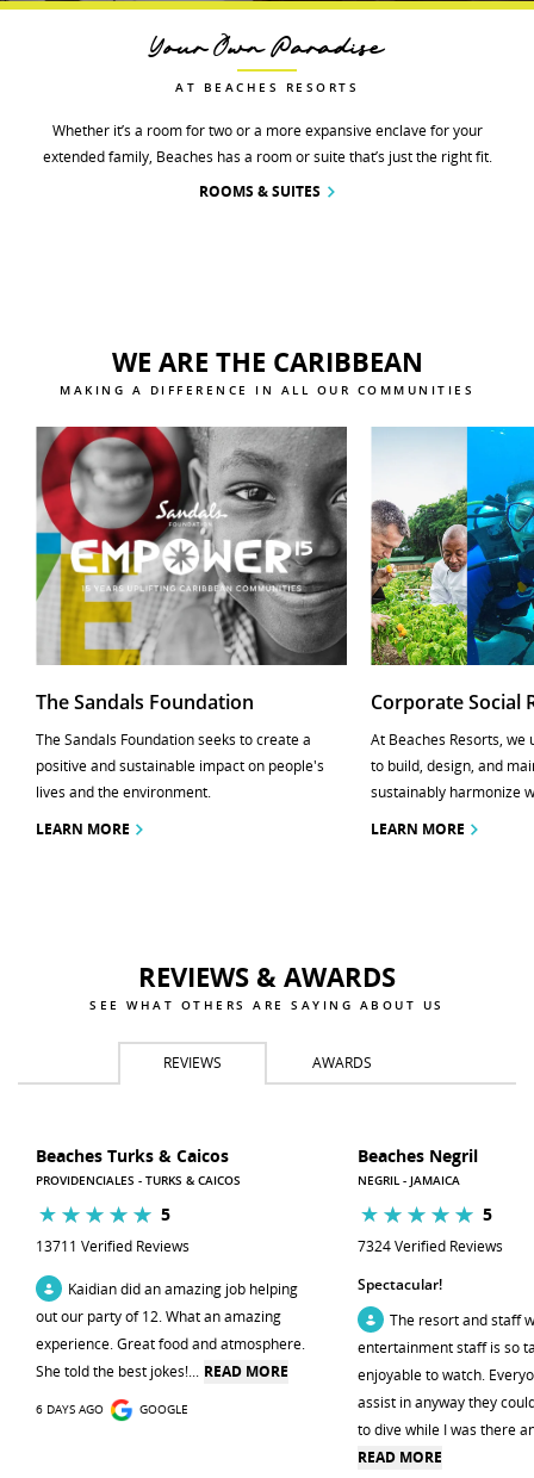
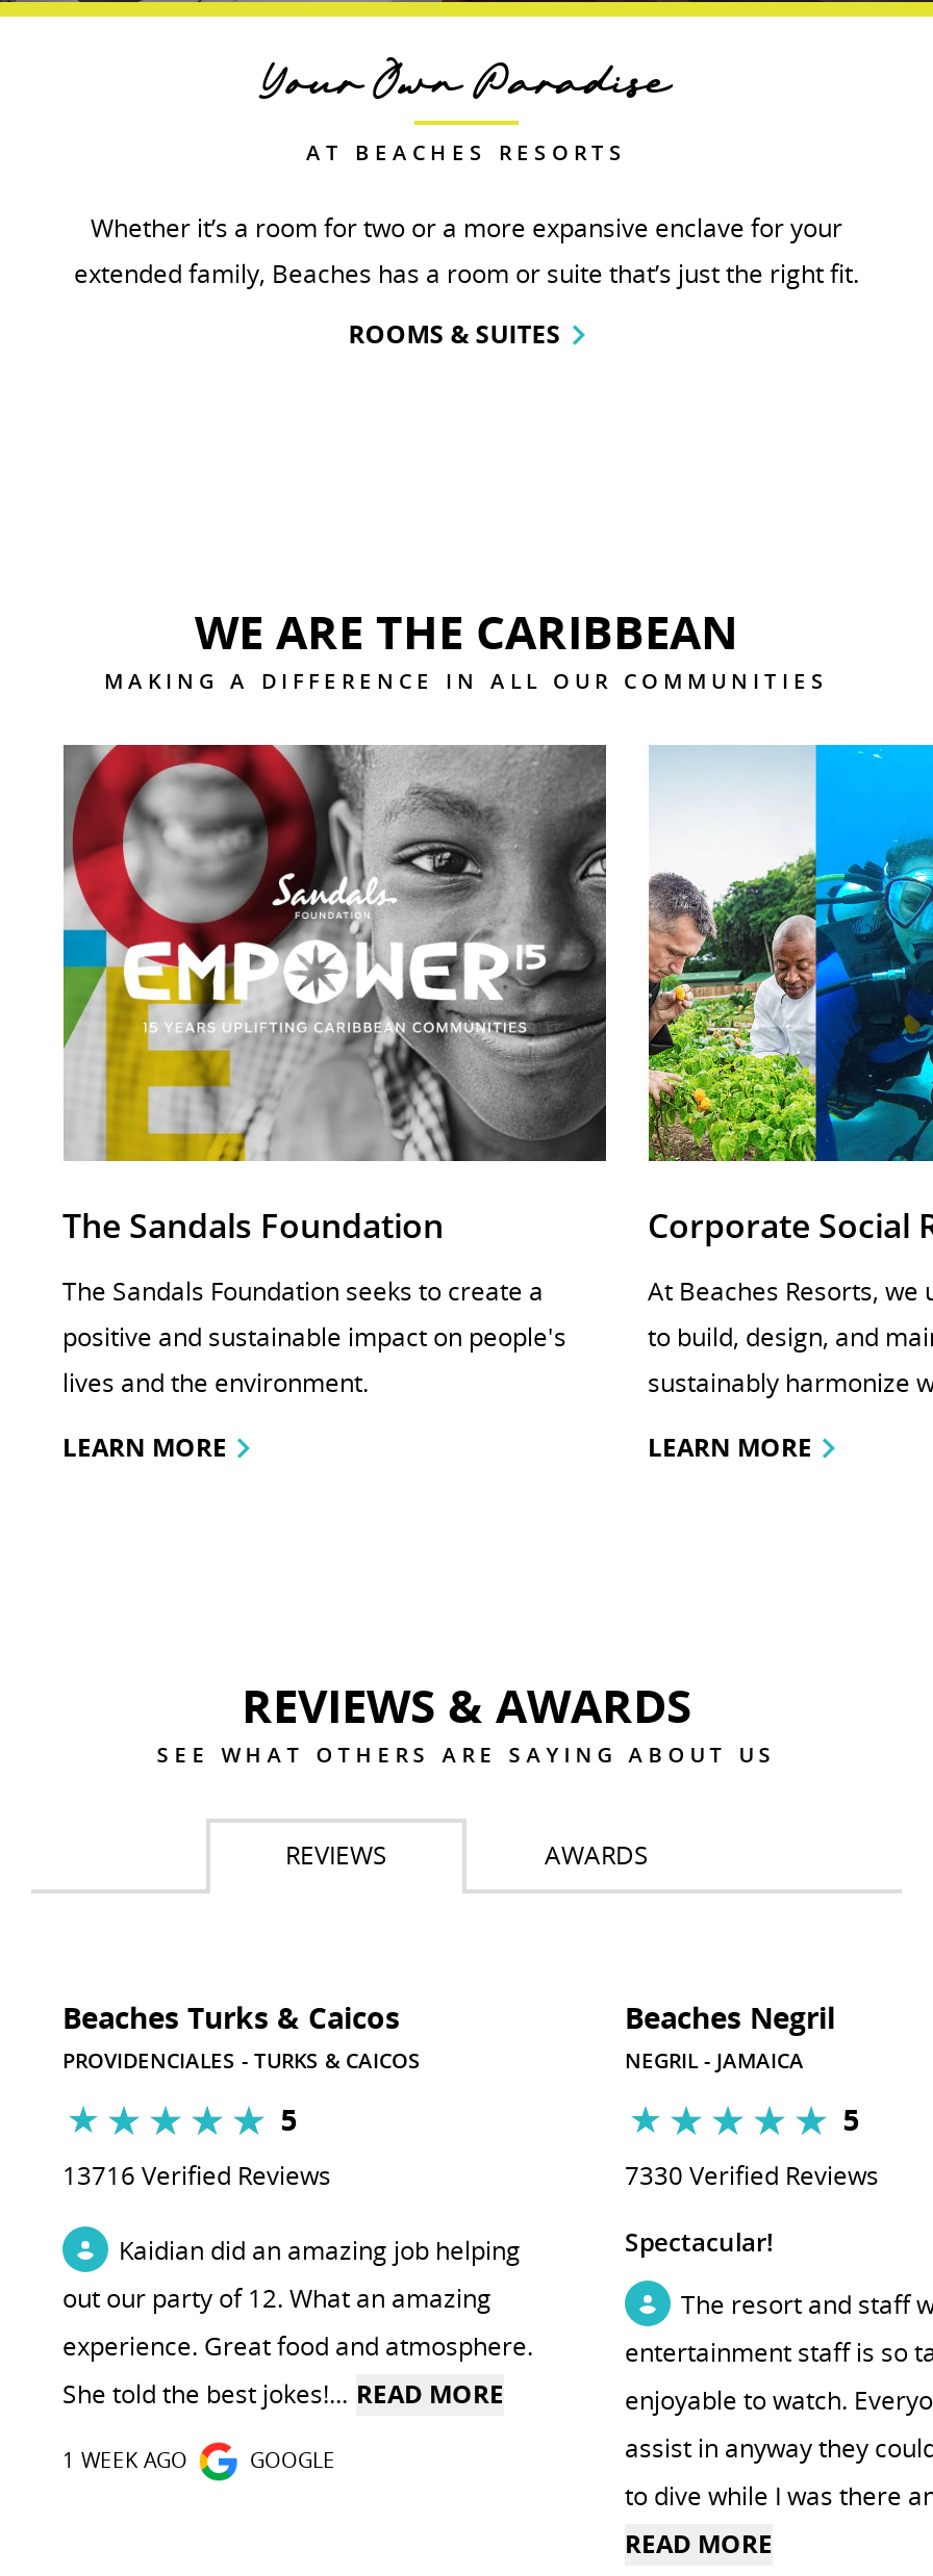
[36,1236,190,1256] 13711 Verified Reviews -> [62,2158,331,2193] 13716 Verified Reviews
[358,1236,503,1256] 7324 Verified Reviews -> [625,2158,879,2193] 7330 Verified Reviews
[36,1401,104,1417] 6 DAYS AGO -> [62,2445,187,2474] 1 WEEK AGO

